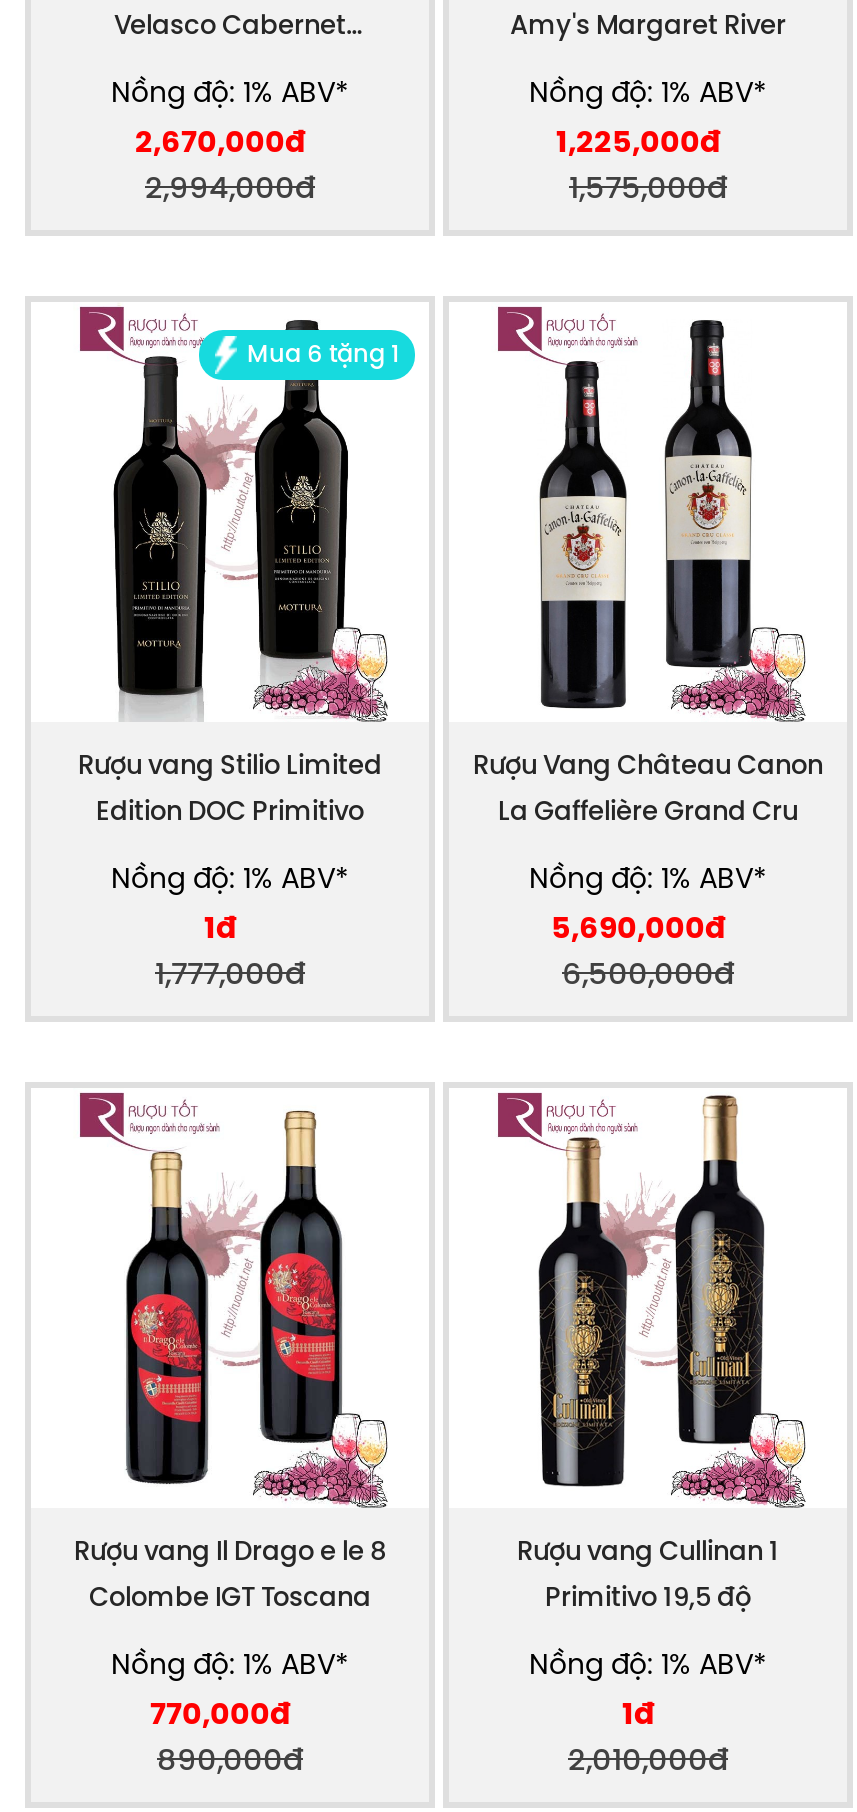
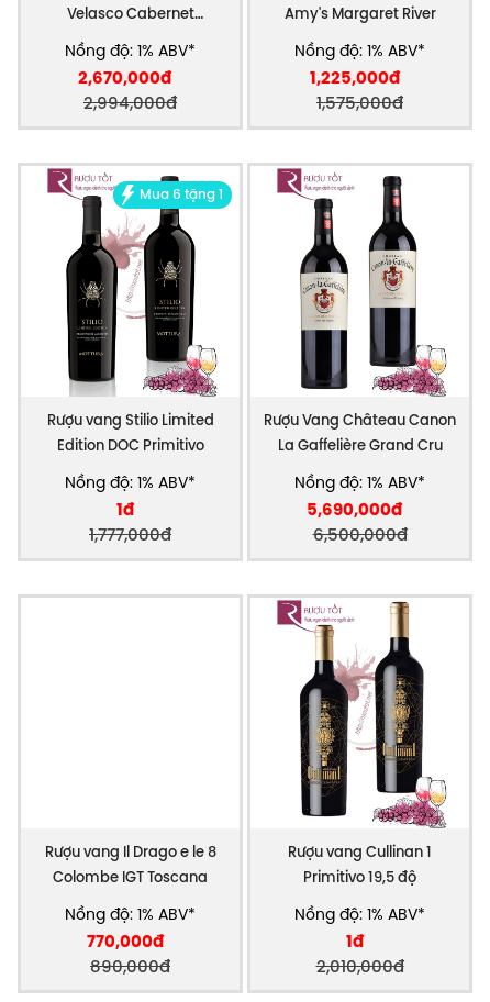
[77,1090,389,1510] [image] -> none

